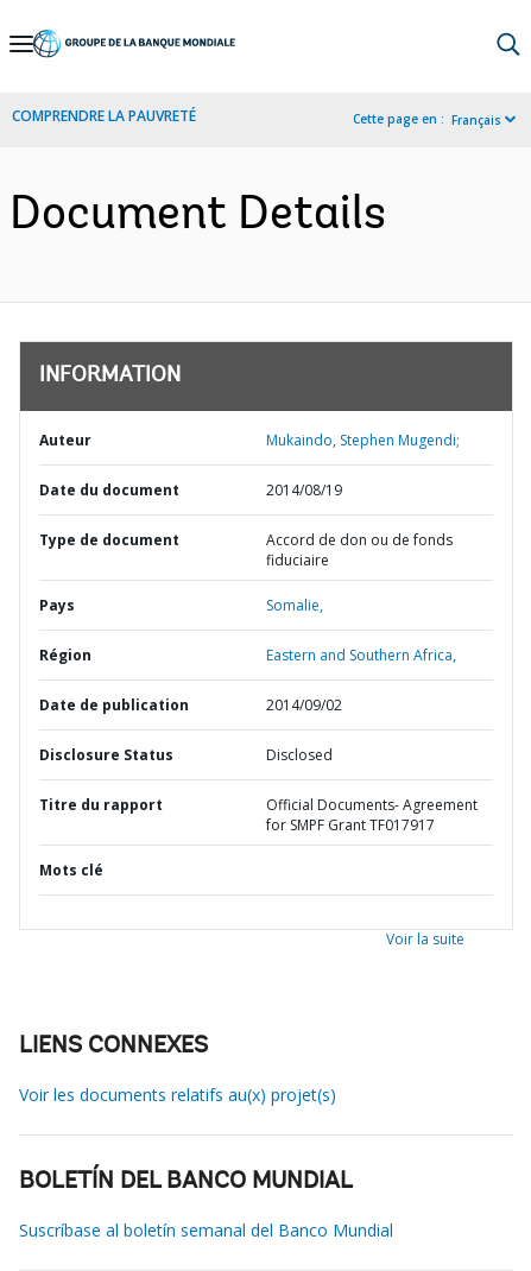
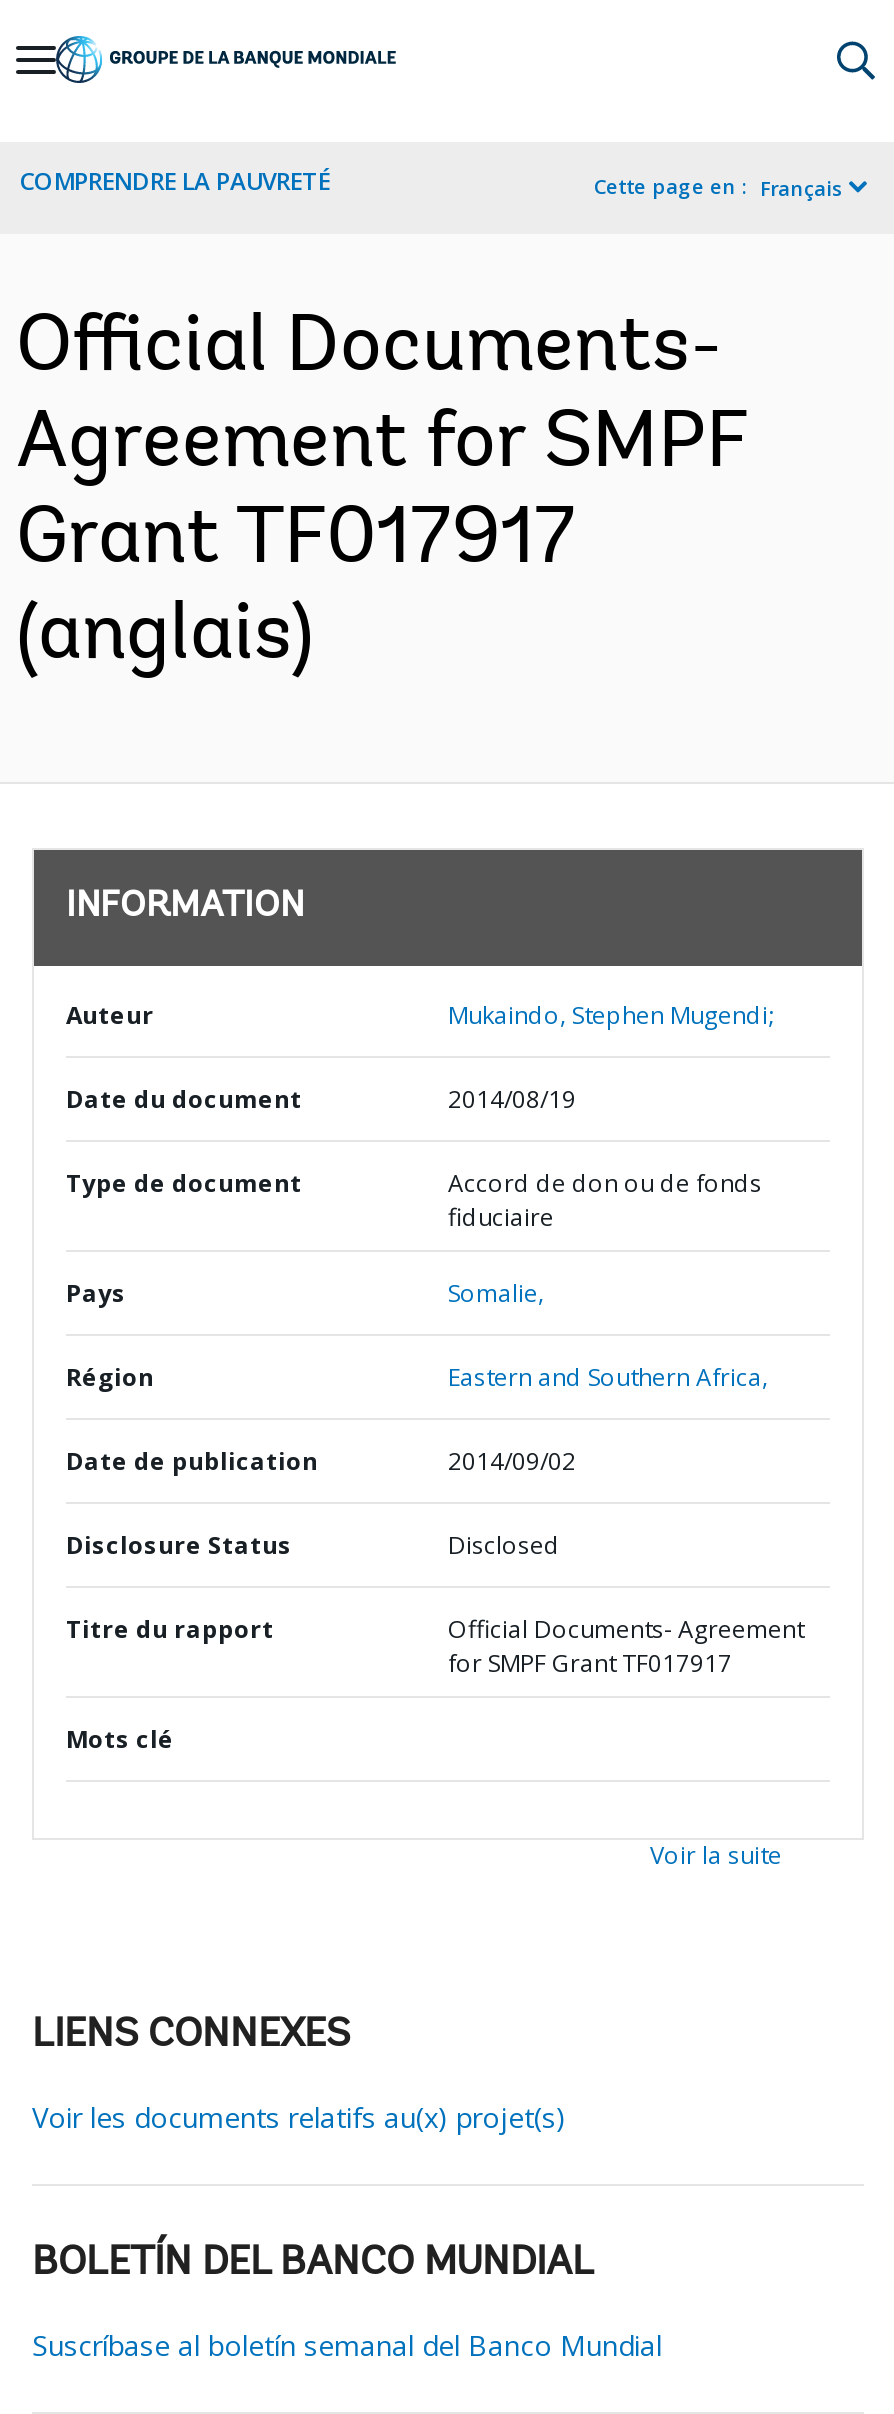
[10,192,386,240] Document Details -> [16,310,746,678] Official Documents- | Agreement for SMPF | Grant TF017917 | (anglais)

